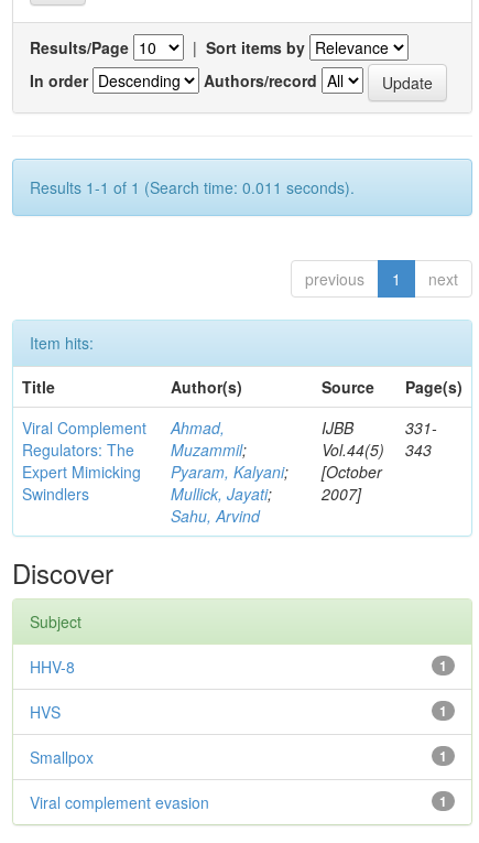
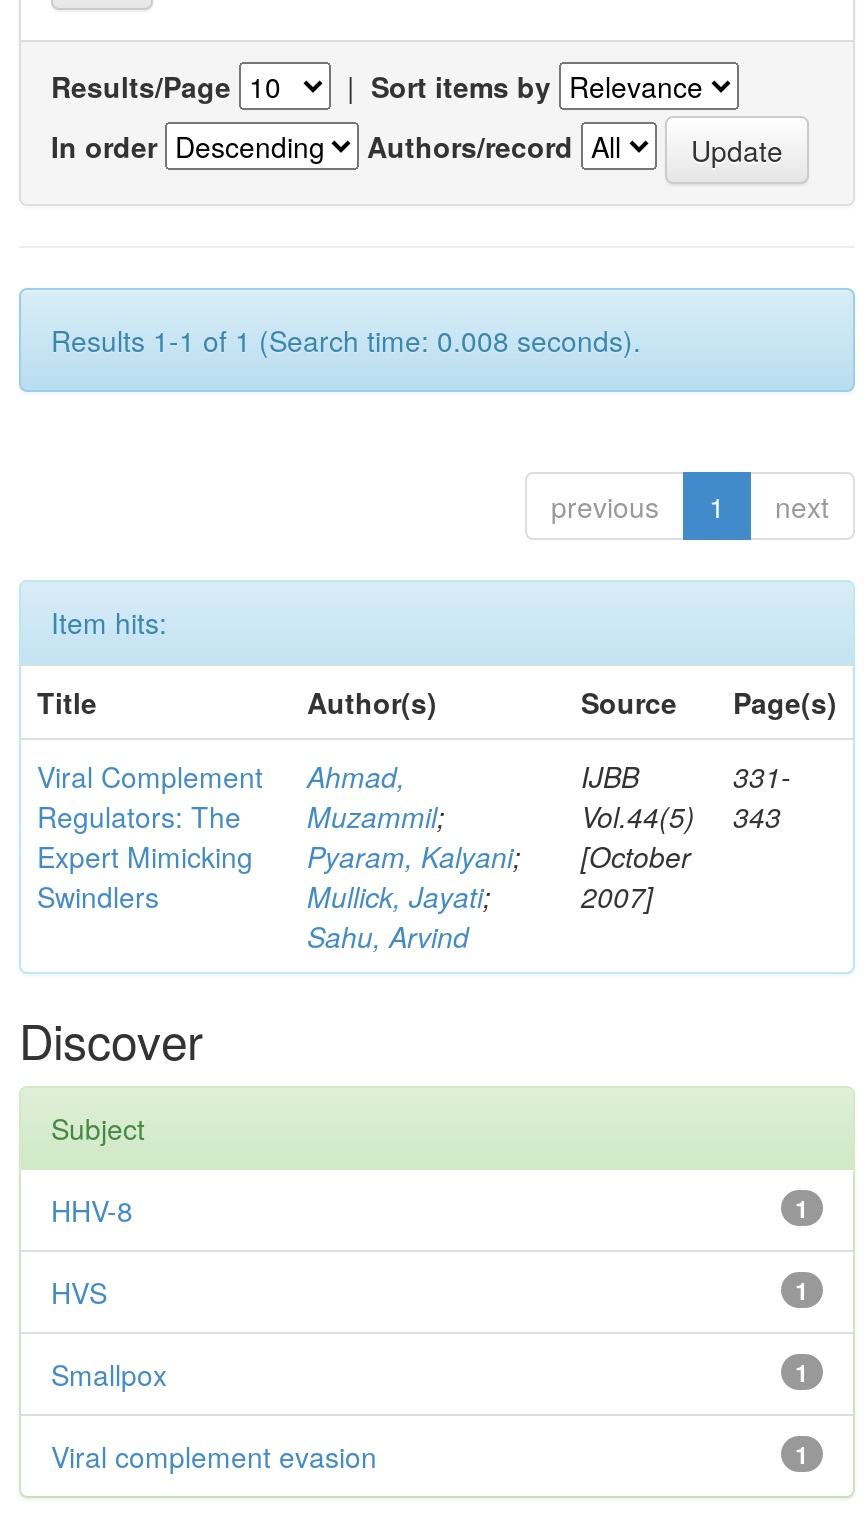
[30,176,355,198] Results 1-1 of 1 (Search time: 0.011 seconds). -> [51,320,641,360] Results 1-1 of 1 (Search time: 0.008 seconds).

